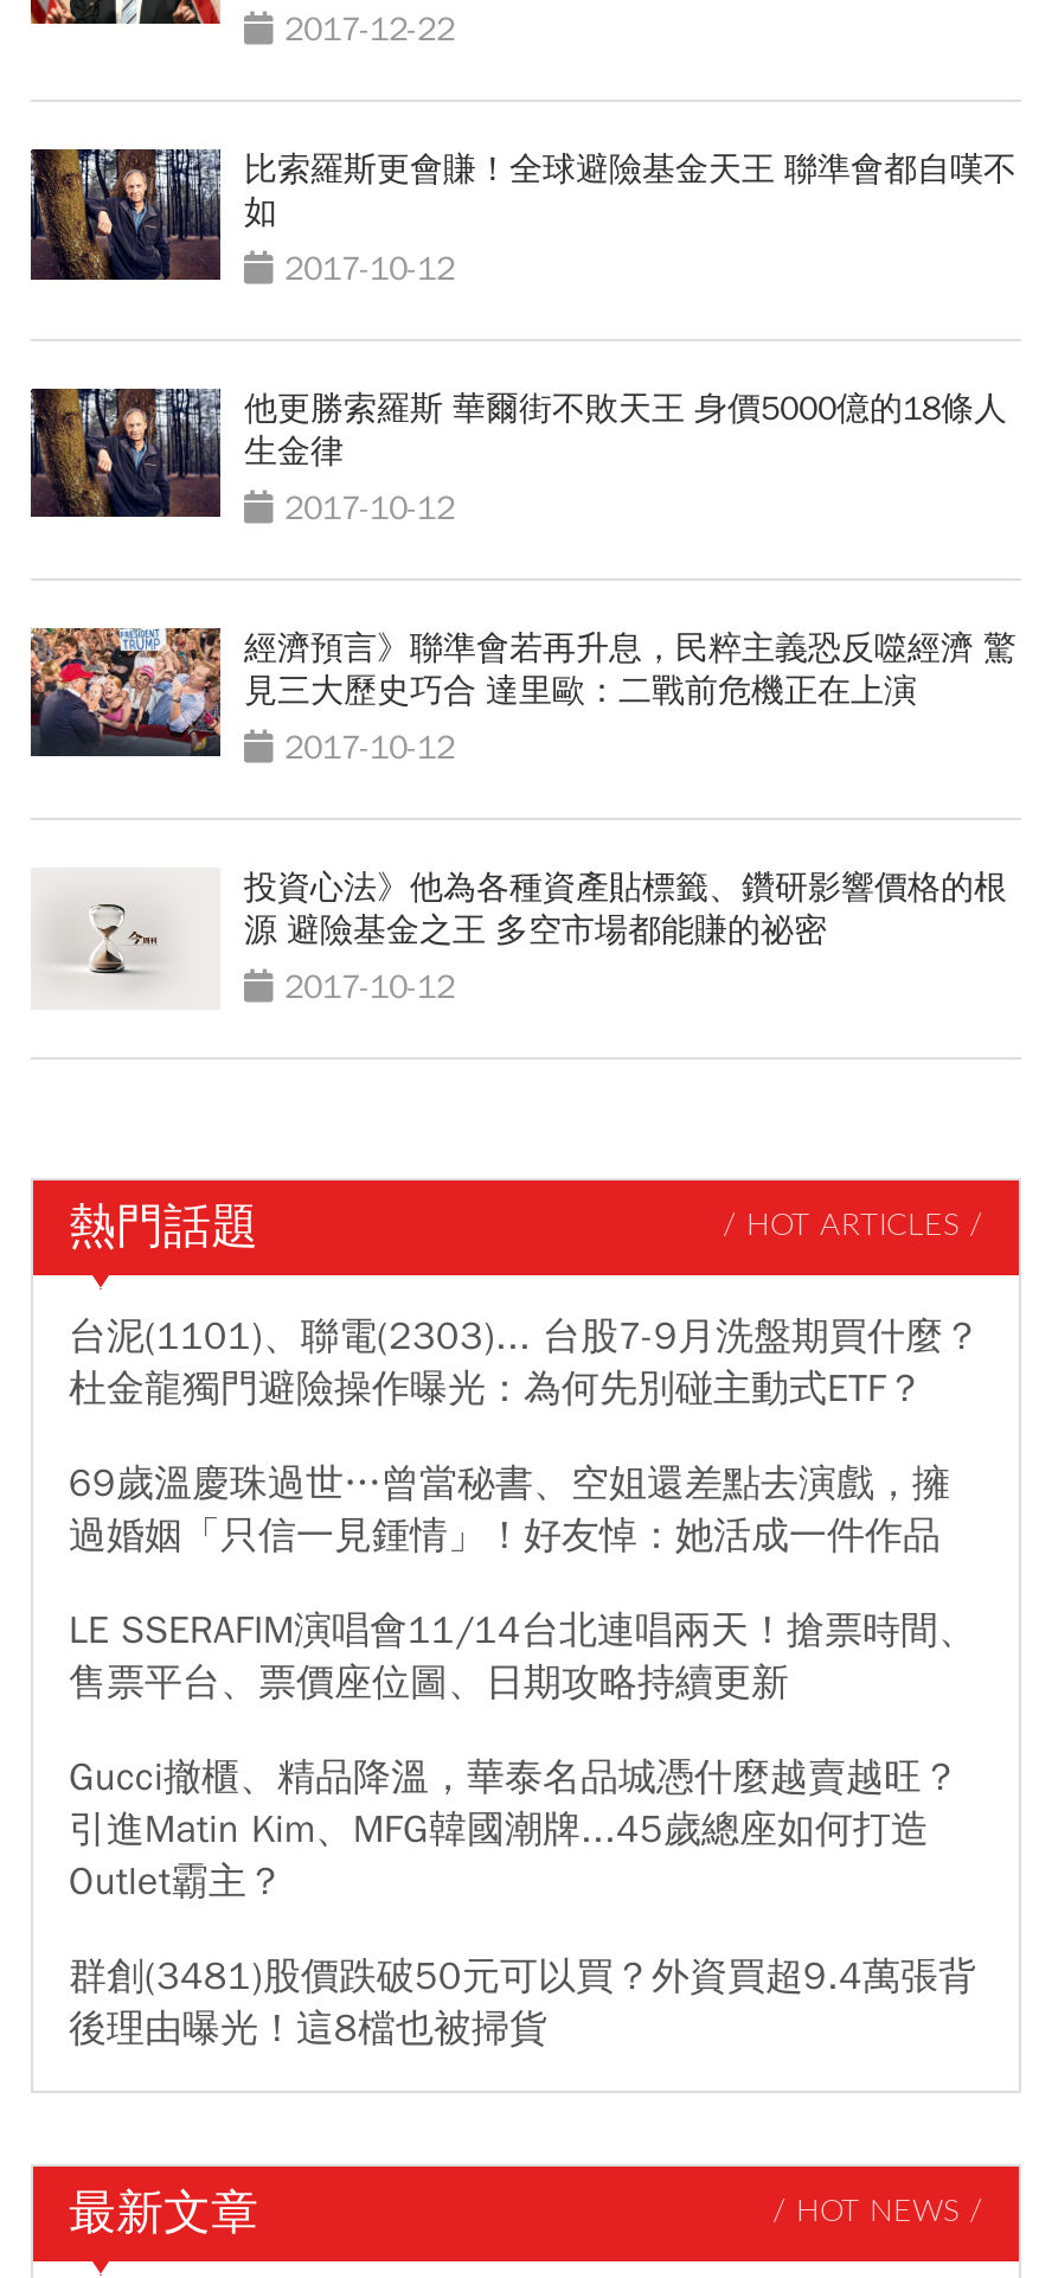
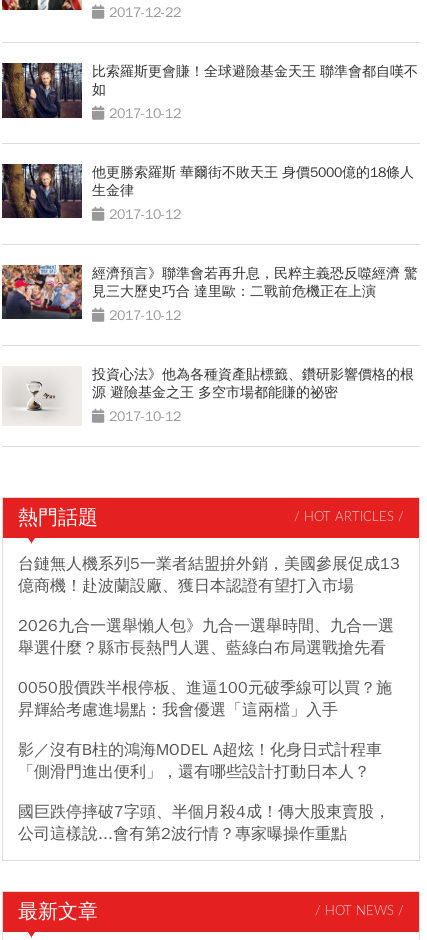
[69,1313,981,1413] 台泥(1101)、聯電(2303)... 台股7-9月洗盤期買什麼？ | 杜金龍獨門避險操作曝光：為何先別碰主動式ETF？ -> [18,554,400,596] 台鏈無人機系列5一業者結盟拚外銷，美國參展促成13 | 億商機！赴波蘭設廠、獲日本認證有望打入市場
[69,1460,950,1560] 69歲溫慶珠過世…曾當秘書、空姐還差點去演戲，擁 | 過婚姻「只信一見鍾情」！好友悼：她活成一件作品 -> [18,616,394,658] 2026九合一選舉懶人包》九合一選舉時間、九合一選 | 舉選什麼？縣市長熱門人選、藍綠白布局選戰搶先看
[69,1607,976,1706] LE SSERAFIM演唱會11/14台北連唱兩天！搶票時間、 | 售票平台、票價座位圖、日期攻略持續更新 -> [18,678,392,720] 0050股價跌半根停板、進逼100元破季線可以買？施 | 昇輝給考慮進場點：我會優選「這兩檔」入手
[69,1754,960,1906] Gucci撤櫃、精品降溫，華泰名品城憑什麼越賣越旺？ | 引進Matin Kim、MFG韓國潮牌...45歲總座如何打造 | Outlet霸主？ -> [18,740,382,782] 影／沒有B柱的鴻海MODEL A超炫！化身日式計程車 | 「側滑門進出便利」，還有哪些設計打動日本人？
[69,1953,976,2053] 群創(3481)股價跌破50元可以買？外資買超9.4萬張背 | 後理由曝光！這8檔也被掃貨 -> [18,802,390,844] 國巨跌停摔破7字頭、半個月殺4成！傳大股東賣股， | 公司這樣說...會有第2波行情？專家曝操作重點

